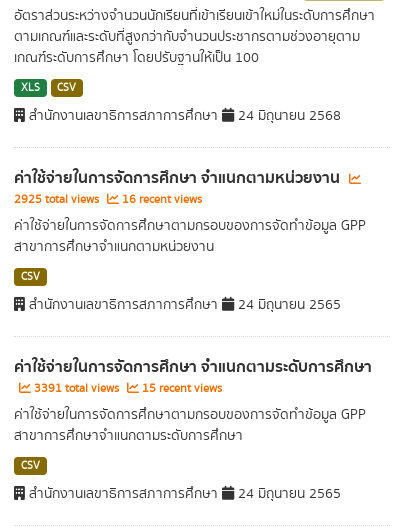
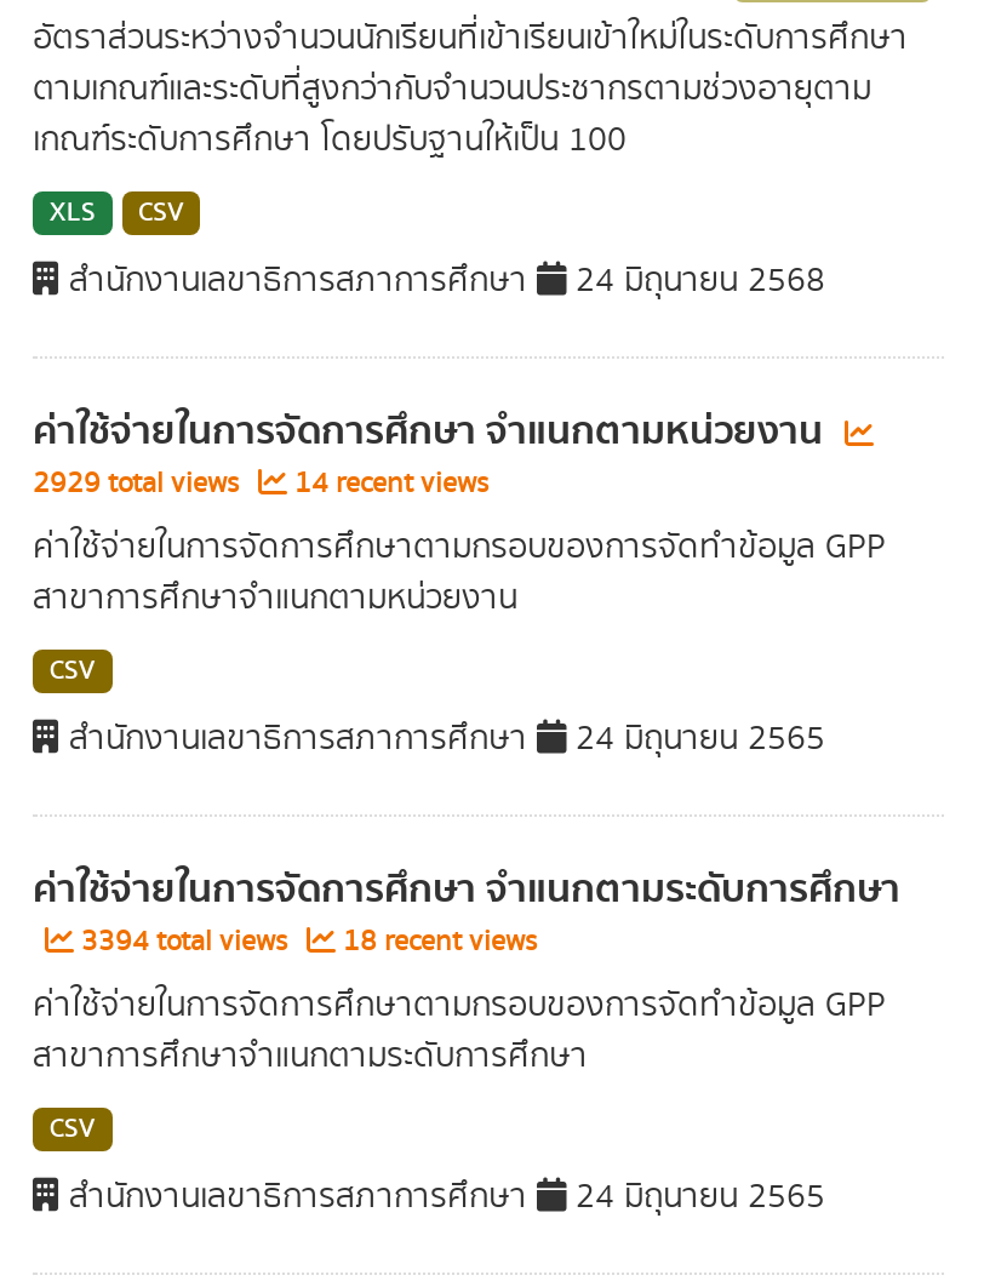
[14,191,102,208] 2925 total views -> [33,463,246,504] 2929 total views
[119,191,202,208] 16 recent views -> [287,463,488,504] 14 recent views
[31,380,122,397] 3391 total views -> [74,921,294,962] 3394 total views
[139,380,222,397] 15 recent views -> [336,921,537,962] 18 recent views

